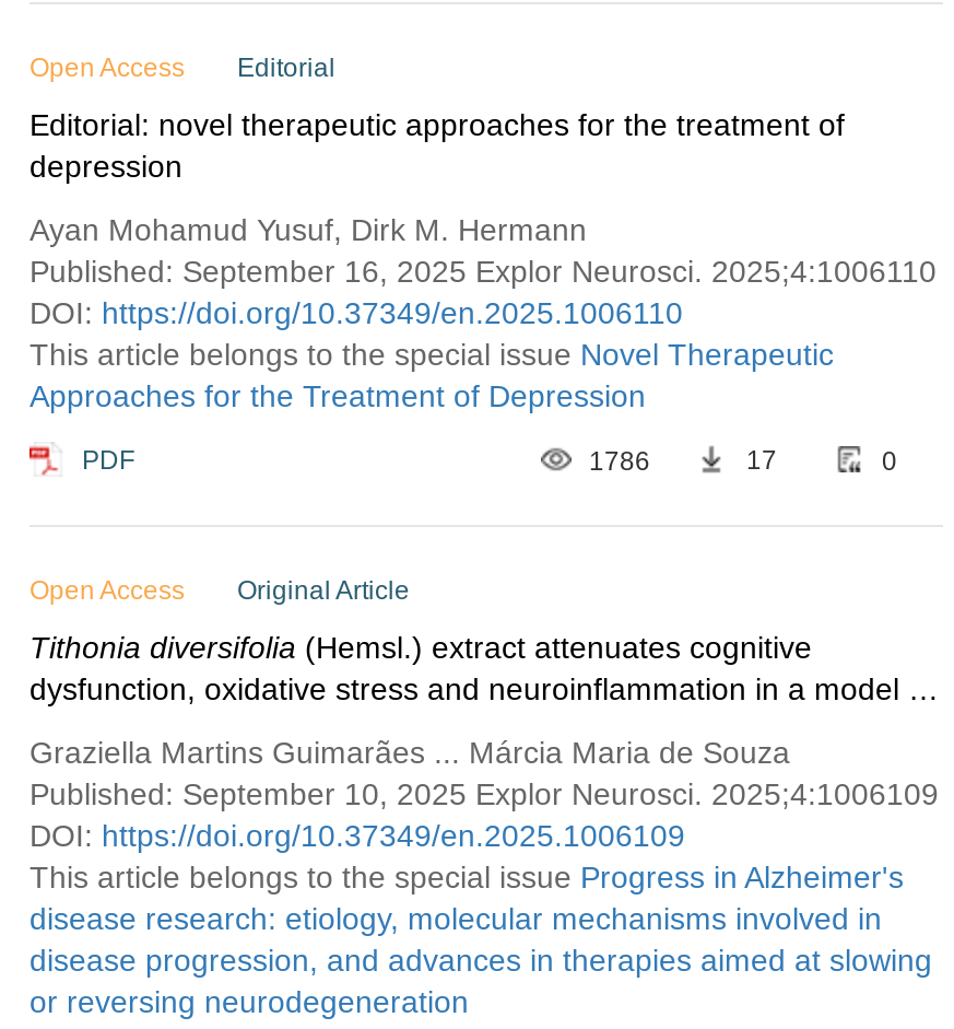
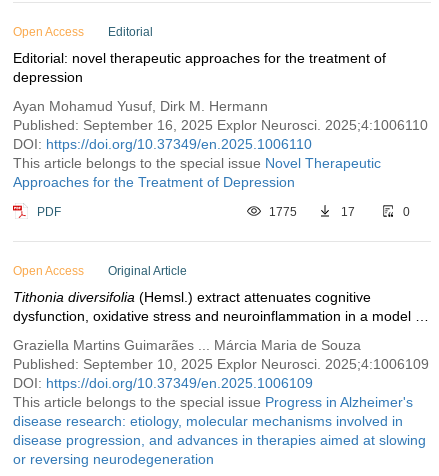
[589,445,650,476] 1786 -> [269,205,297,219] 1775

